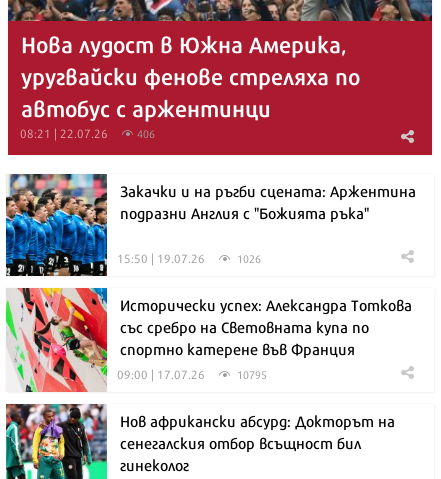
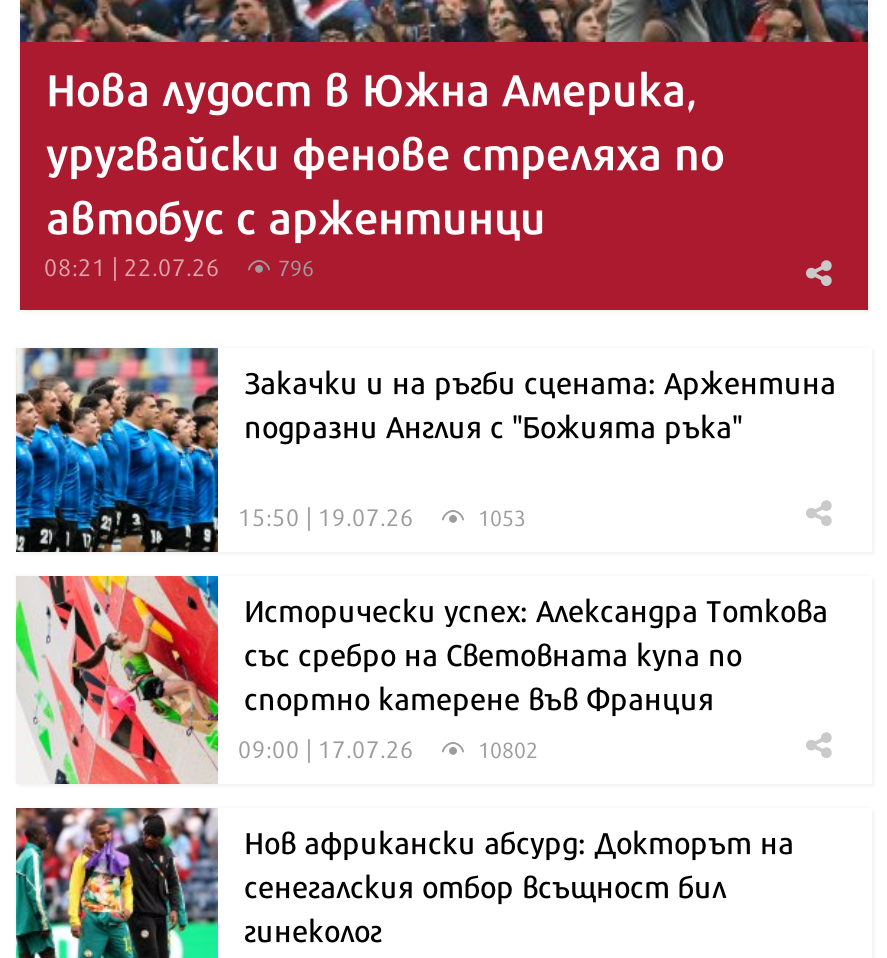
[137,125,155,141] 406 -> [278,250,314,282] 796
[237,250,261,266] 1026 -> [478,499,526,531] 1053
[237,366,267,382] 10795 -> [478,731,538,763] 10802

